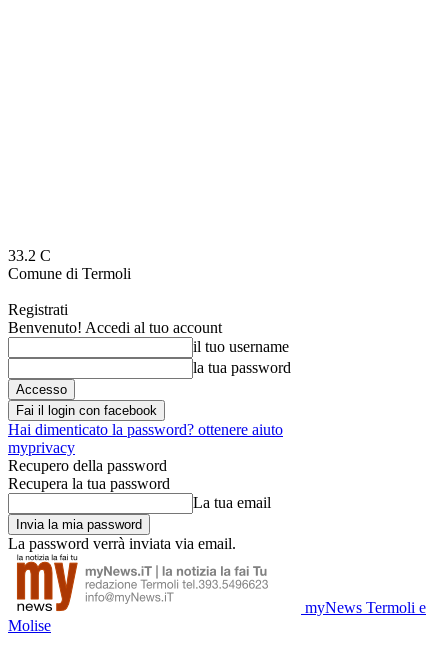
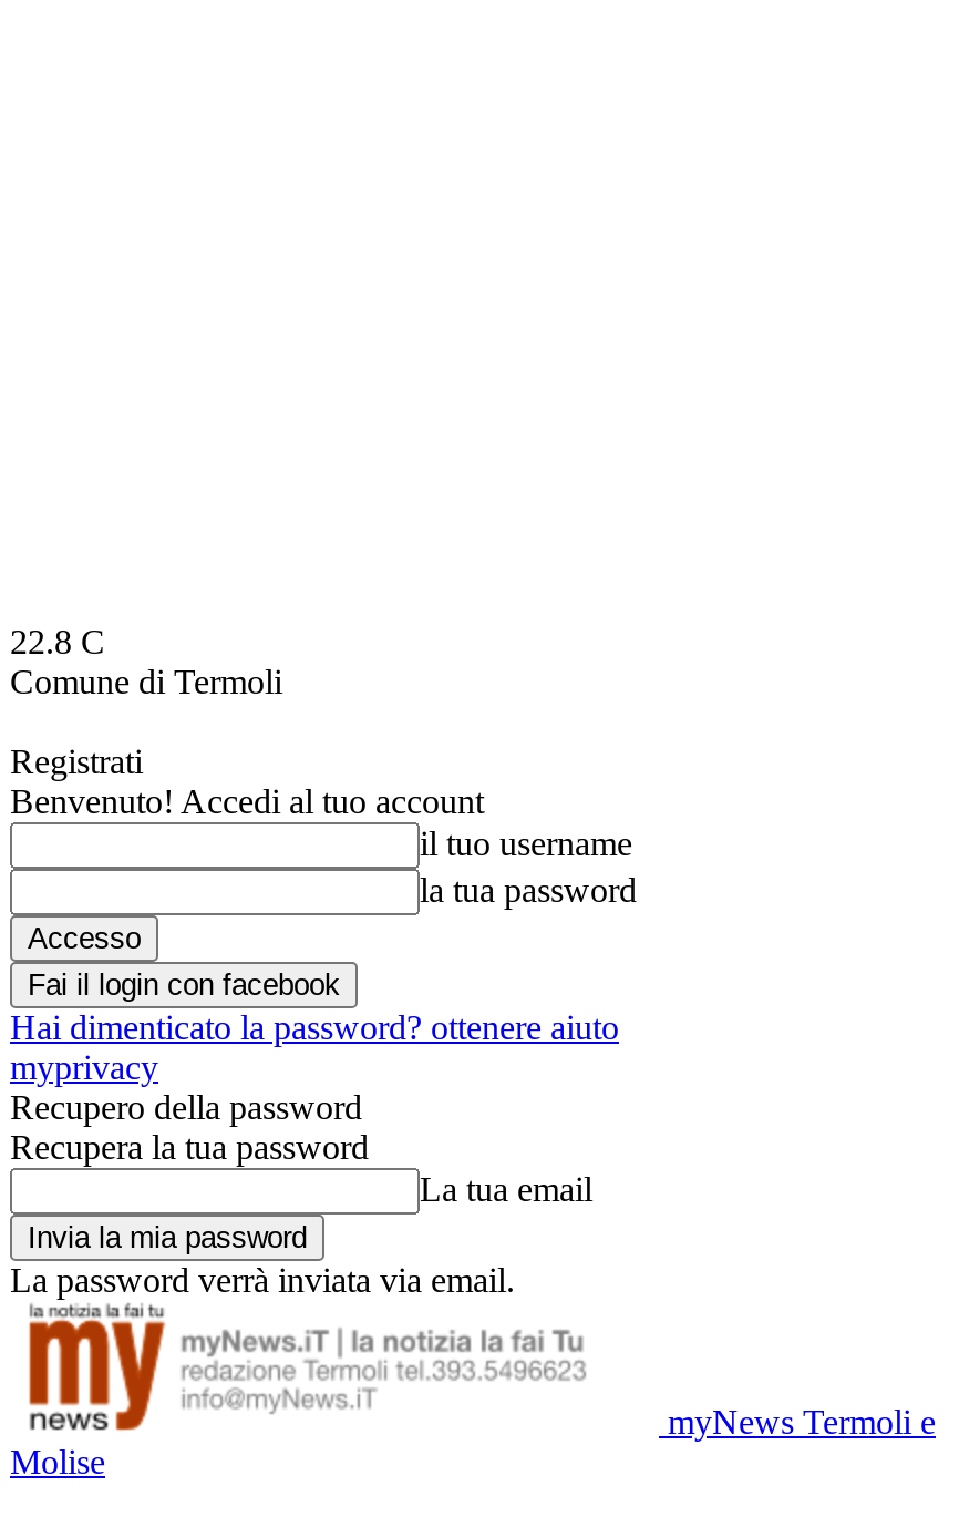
[8,247,51,264] 33.2 C -> [10,623,105,660] 22.8 C

